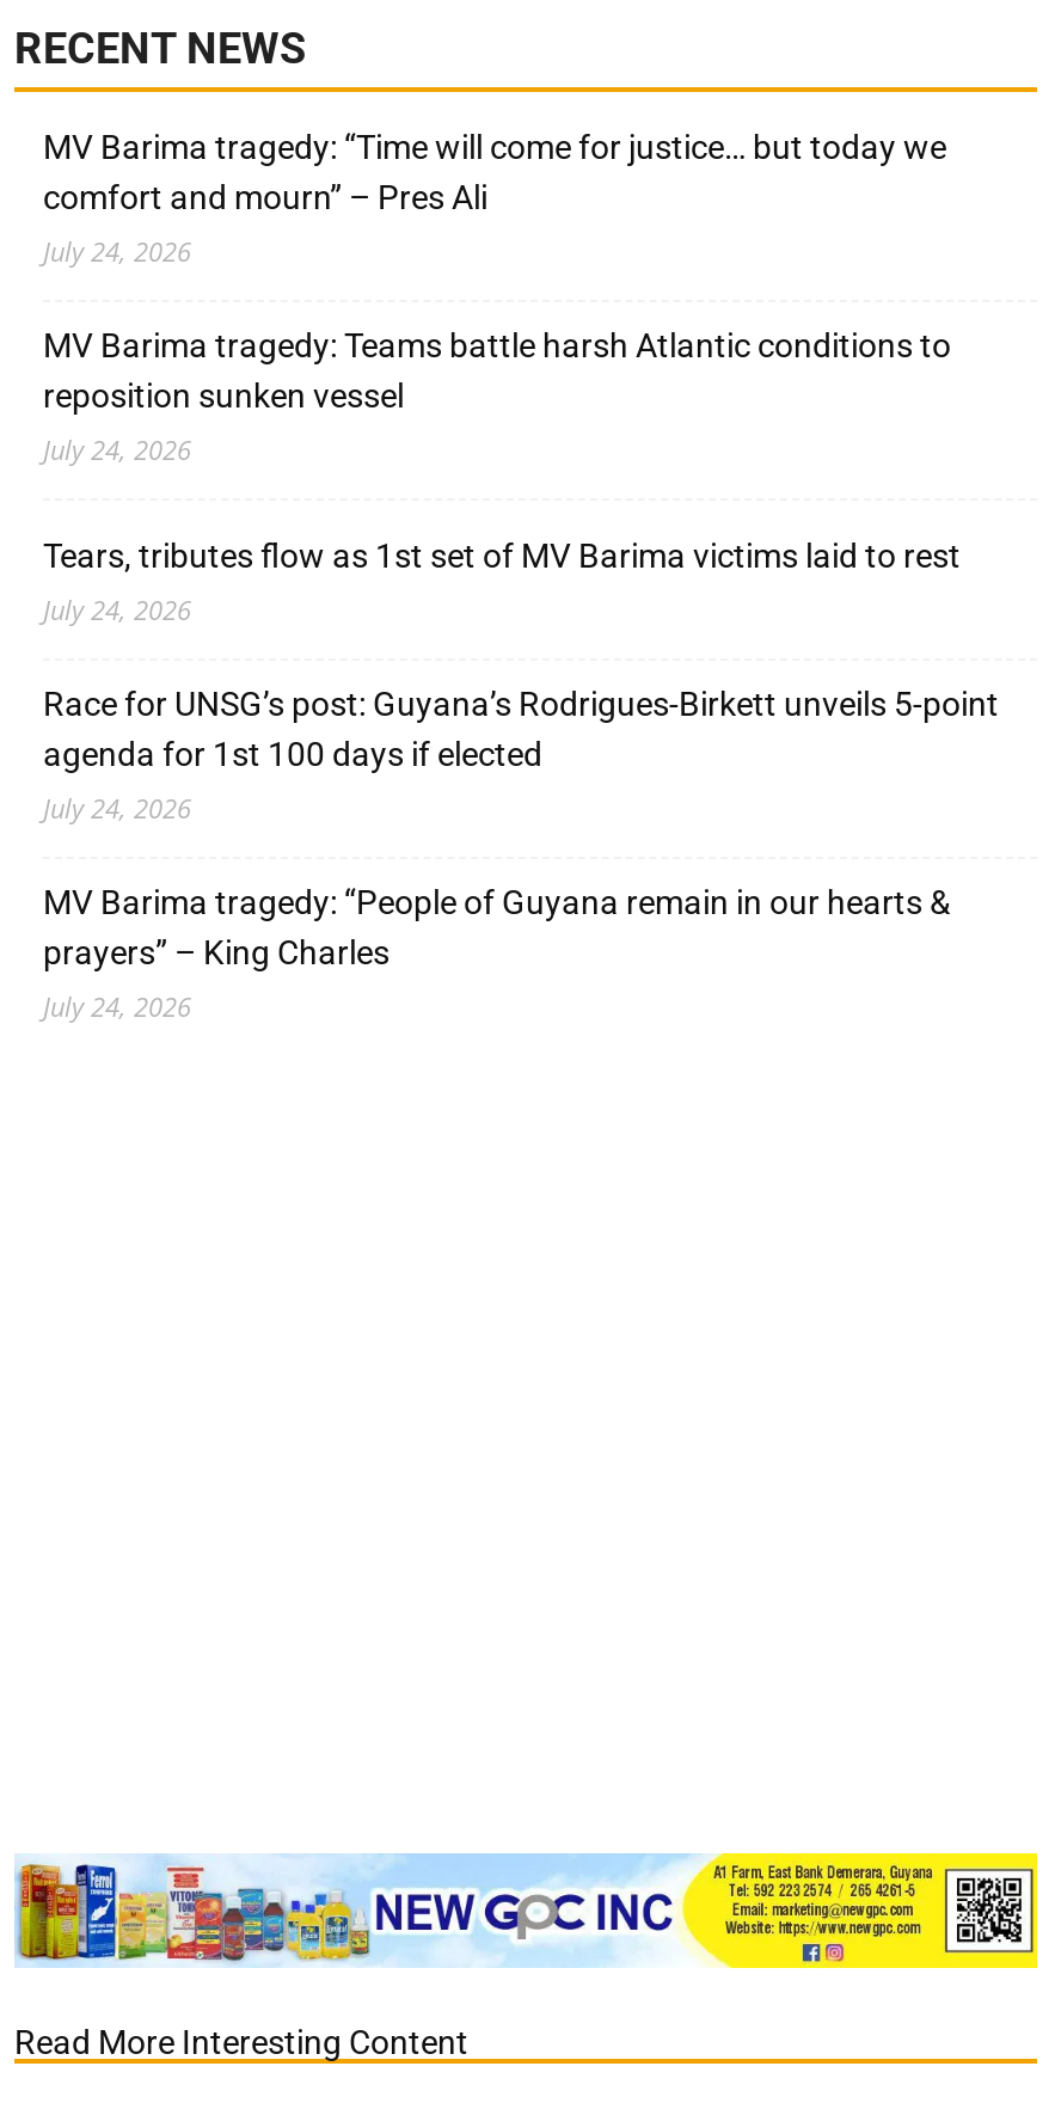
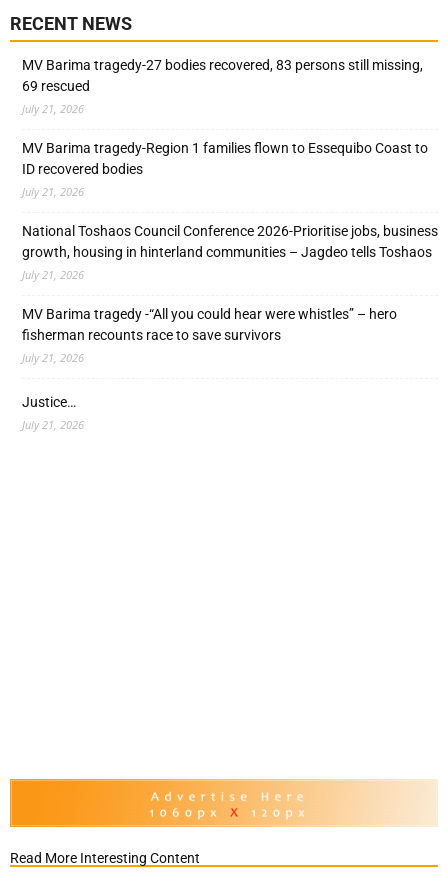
[43,128,946,269] MV Barima tragedy: “Time will come for justice… but today we | comfort and mourn” – Pres Ali | July 24, 2026 -> [22,57,423,116] MV Barima tragedy-27 bodies recovered, 83 persons still missing, | 69 rescued | July 21, 2026
[43,326,951,467] MV Barima tragedy: Teams battle harsh Atlantic conditions to | reposition sunken vessel | July 24, 2026 -> [22,140,428,199] MV Barima tragedy-Region 1 families flown to Essequibo Coast to | ID recovered bodies | July 21, 2026
[43,537,961,627] Tears, tributes flow as 1st set of MV Barima victims laid to rest | July 24, 2026 -> [22,223,438,282] National Toshaos Council Conference 2026-Prioritise jobs, business | growth, housing in hinterland communities – Jagdeo tells Toshaos | July 21, 2026
[43,685,999,826] Race for UNSG’s post: Guyana’s Rodrigues-Birkett unveils 5-point | agenda for 1st 100 days if elected | July 24, 2026 -> [22,306,397,365] MV Barima tragedy -“All you could hear were whistles” – hero | fisherman recounts race to save survivors | July 21, 2026
[43,883,951,1024] MV Barima tragedy: “People of Guyana remain in our hearts & | prayers” – King Charles | July 24, 2026 -> [22,394,84,432] Justice… | July 21, 2026
[12,1851,1039,1970] [image] -> [9,778,438,828] [image]

